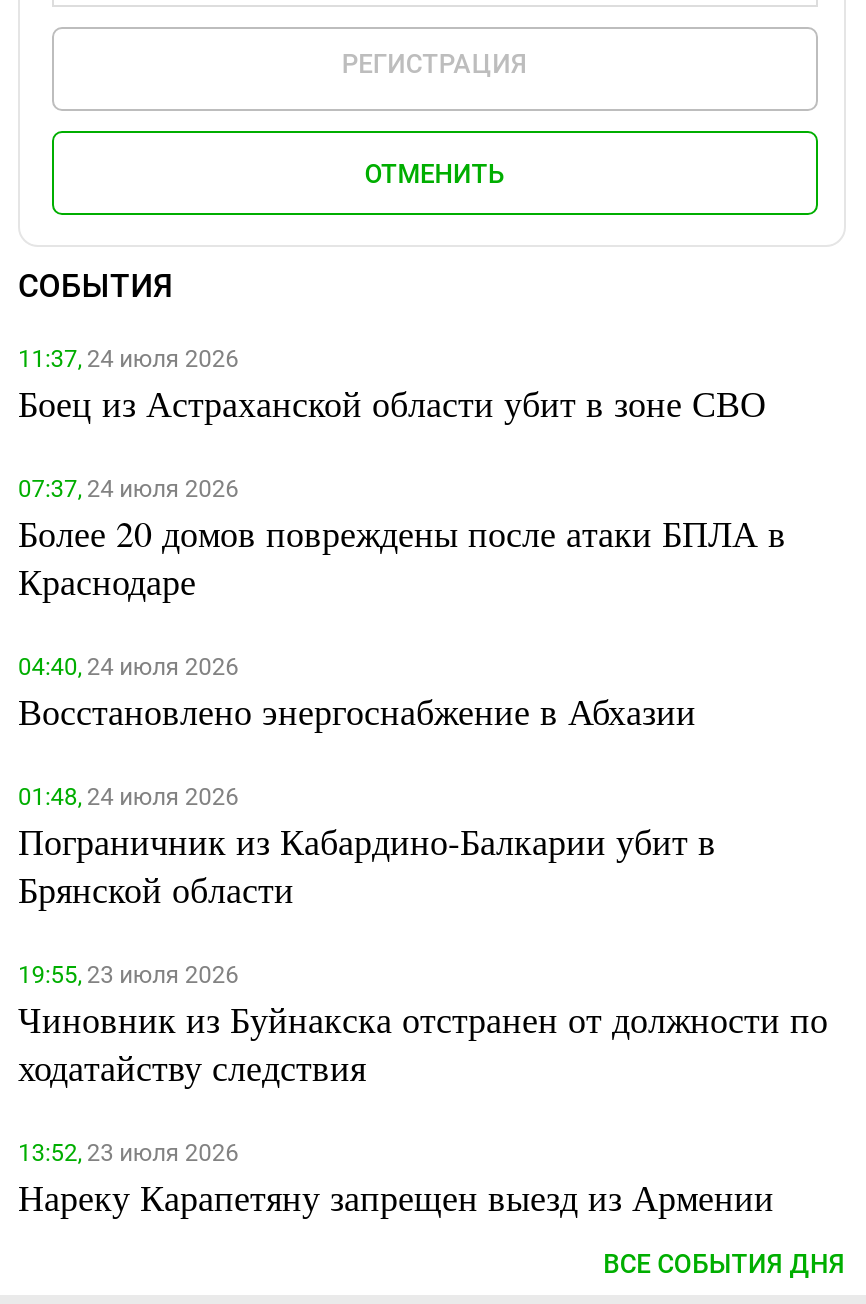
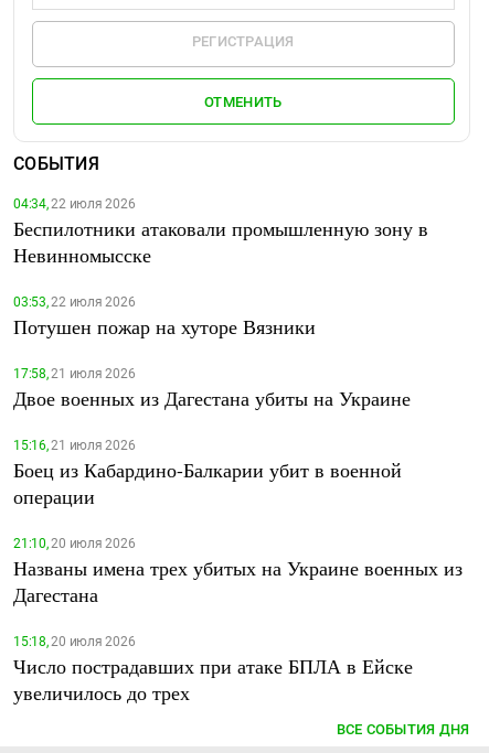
[18,346,766,428] 11:37, 24 июля 2026 | Боец из Астраханской области убит в зоне СВО -> [13,197,428,268] 04:34, 22 июля 2026 | Беспилотники атаковали промышленную зону в | Невинномысске
[18,476,786,606] 07:37, 24 июля 2026 | Более 20 домов повреждены после атаки БПЛА в | Краснодаре -> [13,295,316,340] 03:53, 22 июля 2026 | Потушен пожар на хуторе Вязники
[18,654,696,736] 04:40, 24 июля 2026 | Восстановлено энергоснабжение в Абхазии -> [13,367,411,412] 17:58, 21 июля 2026 | Двое военных из Дагестана убиты на Украине
[18,784,716,914] 01:48, 24 июля 2026 | Пограничник из Кабардино-Балкарии убит в | Брянской области -> [13,438,402,510] 15:16, 21 июля 2026 | Боец из Кабардино-Балкарии убит в военной | операции
[18,962,828,1092] 19:55, 23 июля 2026 | Чиновник из Буйнакска отстранен от должности по | ходатайству следствия -> [13,536,463,608] 21:10, 20 июля 2026 | Названы имена трех убитых на Украине военных из | Дагестана
[18,1140,774,1222] 13:52, 23 июля 2026 | Нареку Карапетяну запрещен выезд из Армении -> [13,634,413,706] 15:18, 20 июля 2026 | Число пострадавших при атаке БПЛА в Ейске | увеличилось до трех

